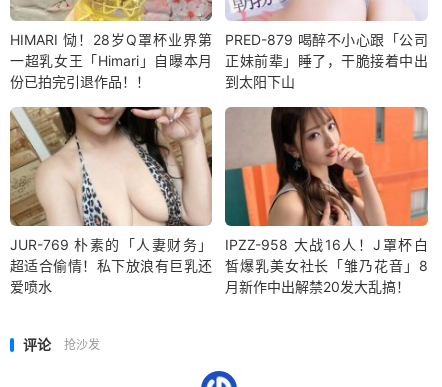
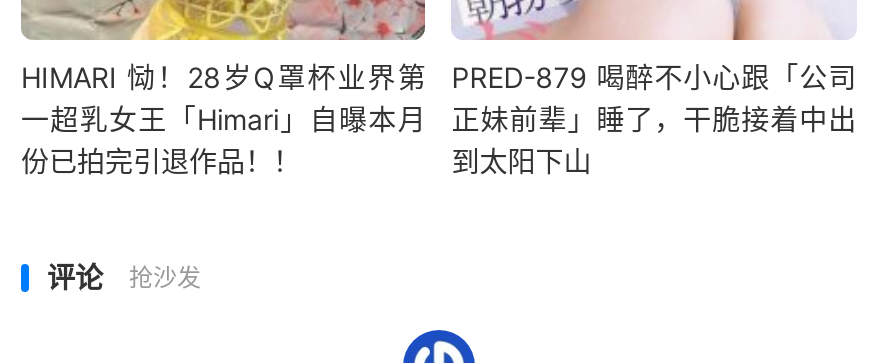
[10,106,212,295] [image] | JUR-769 朴素的「人妻财务」 | 超适合偷情！私下放浪有巨乳还 | 爱喷水 -> none
[224,106,429,295] [image] | IPZZ-958 大战16人！J罩杯白 | 皙爆乳美女社长「雏乃花音」8 | 月新作中出解禁20发大乱搞！ -> none

